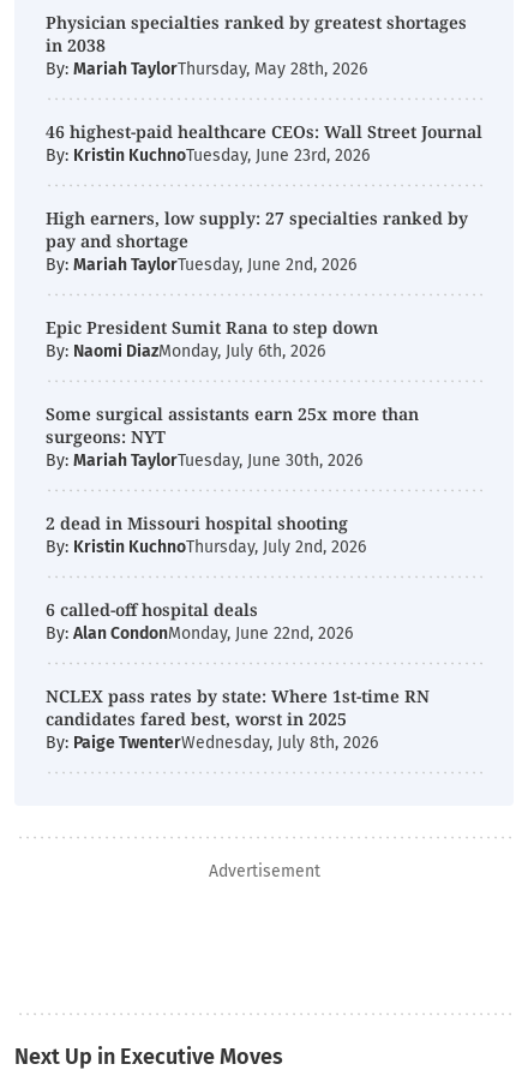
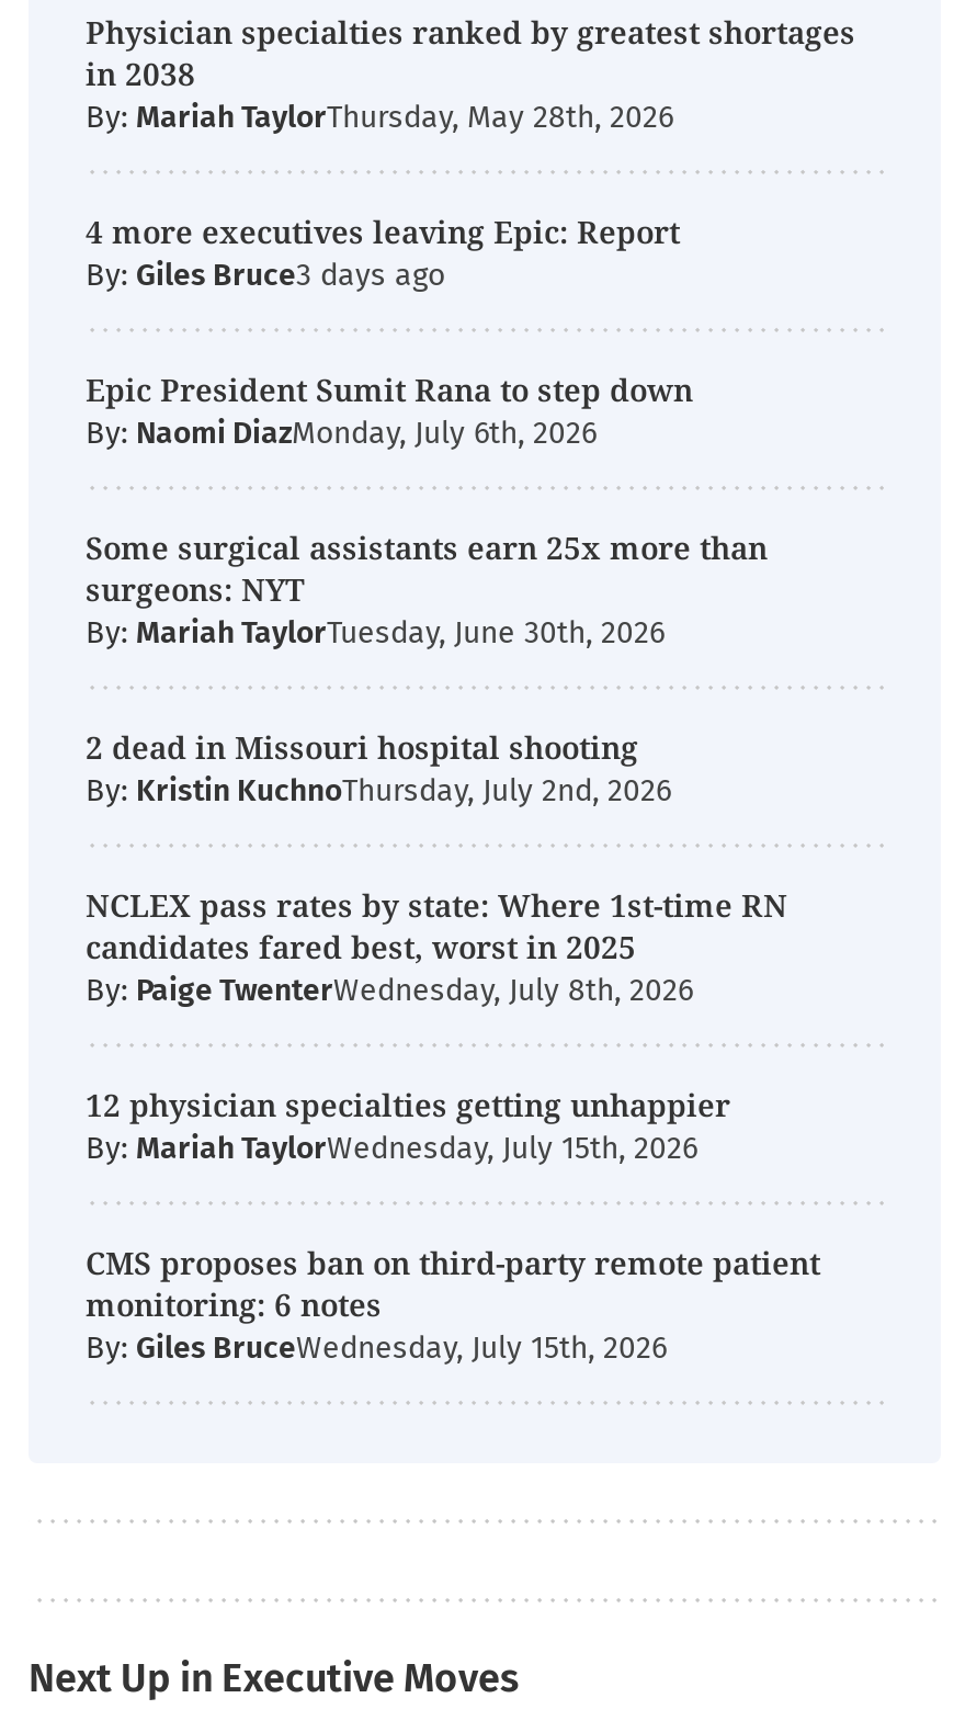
[46,120,482,275] 46 highest-paid healthcare CEOs: Wall Street Journal | By: Kristin KuchnoTuesday, June 23rd, 2026 | High earners, low supply: 27 specialties ranked by | pay and shortage | By: Mariah TaylorTuesday, June 2nd, 2026 -> [86,211,680,294] 4 more executives leaving Epic: Report | By: Giles Bruce
[46,598,353,644] 6 called-off hospital deals | By: Alan CondonMonday, June 22nd, 2026 -> none
moved [46,685,430,753] -> [86,884,787,1009]: NCLEX pass rates by state: Where 1st-time RN | candidates fared best, worst in 2025 | By: Paige TwenterWednesday, July 8th, 2026
[208,861,320,881] Advertisement -> [86,1084,820,1367] 12 physician specialties getting unhappier | By: Mariah TaylorWednesday, July 15th, 2026 | CMS proposes ban on third-party remote patient | monitoring: 6 notes | By: Giles BruceWednesday, July 15th, 2026

